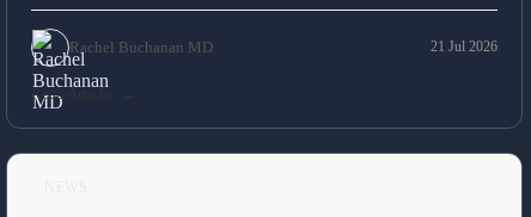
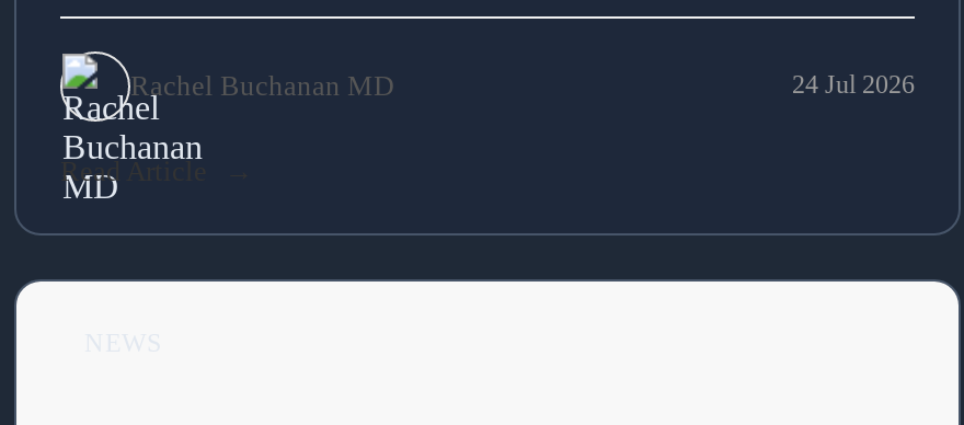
[431,38,498,55] 21 Jul 2026 -> [792,69,915,100] 24 Jul 2026

